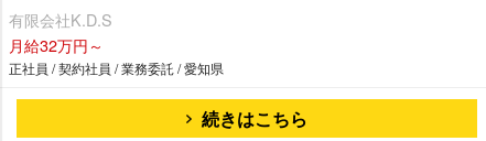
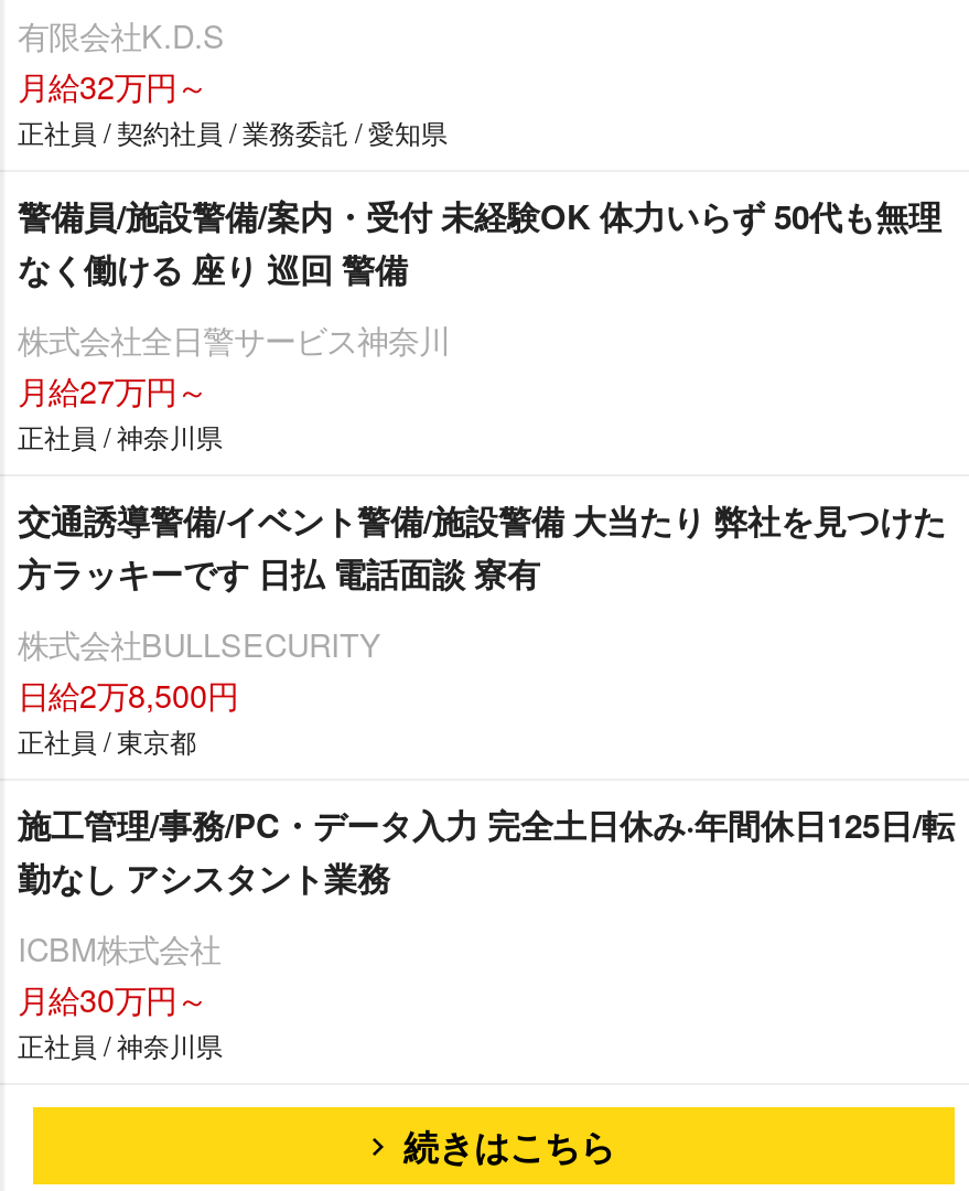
none -> [18,191,955,1062] 警備員/施設警備/案内・受付 未経験OK 体力いらず 50代も無理 | なく働ける 座り 巡回 警備 | 株式会社全日警サービス神奈川 | 月給27万円～ | 正社員 / 神奈川県 | 交通誘導警備/イベント警備/施設警備 大当たり 弊社を見つけた | 方ラッキーです 日払 電話面談 寮有 | 株式会社BULLSECURITY | 日給2万8,500円 | 正社員 / 東京都 | 施工管理/事務/PC・データ入力 完全土日休み·年間休日125日/転 | 勤なし アシスタント業務 | ICBM株式会社 | 月給30万円～ | 正社員 / 神奈川県

